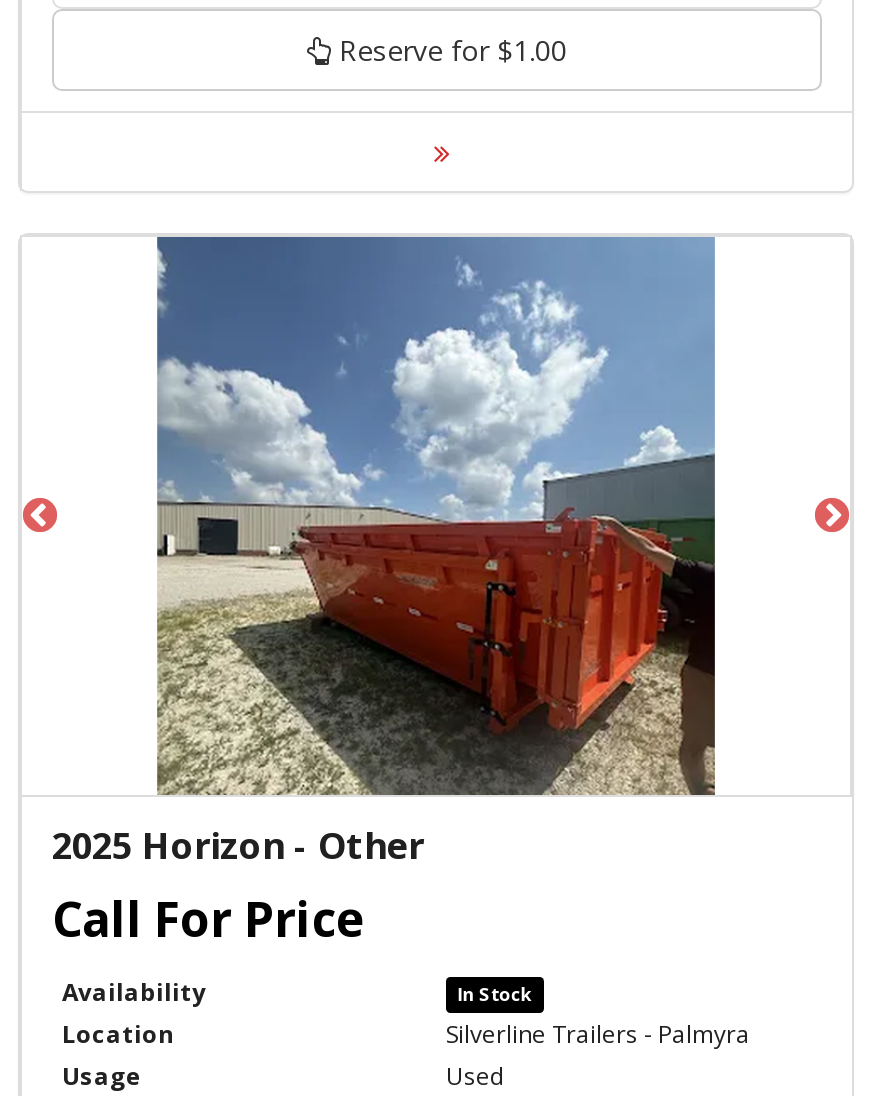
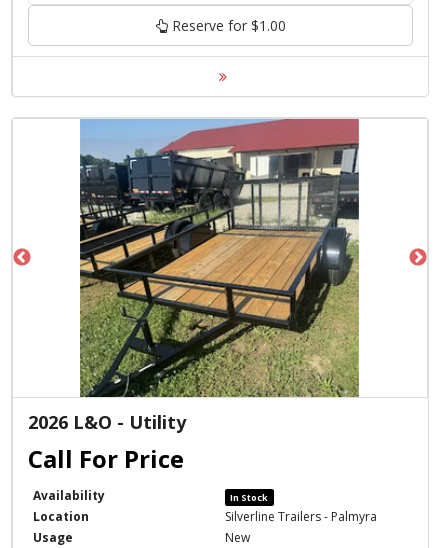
[52,236,716,869] [image] | 2025 Horizon - Other -> [28,118,360,434] [image] | 2026 L&O - Utility
[446,1059,506,1093] Used -> [225,529,250,546] New

